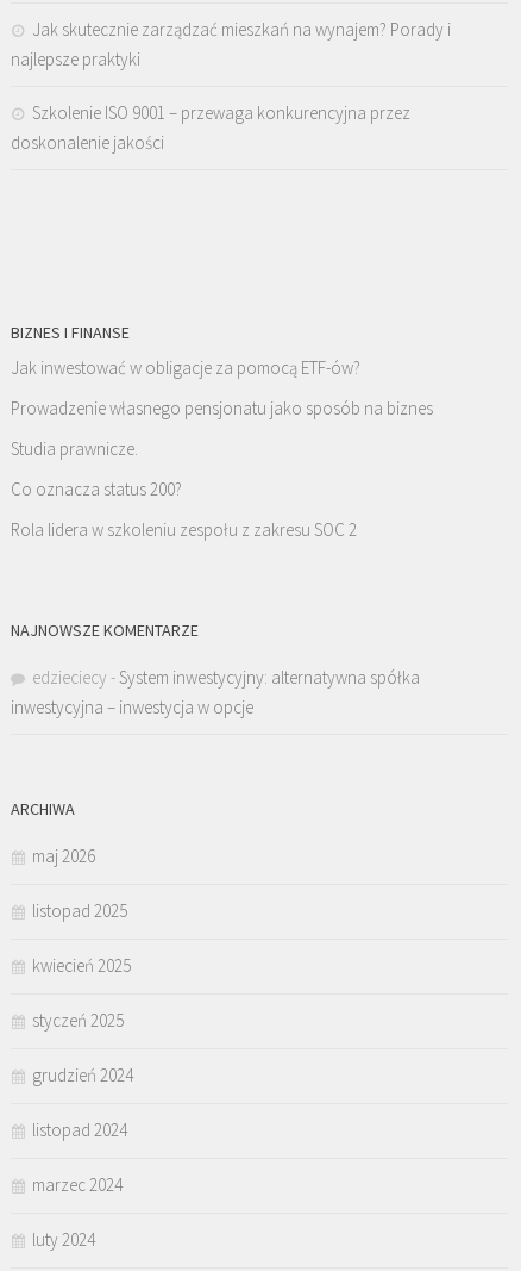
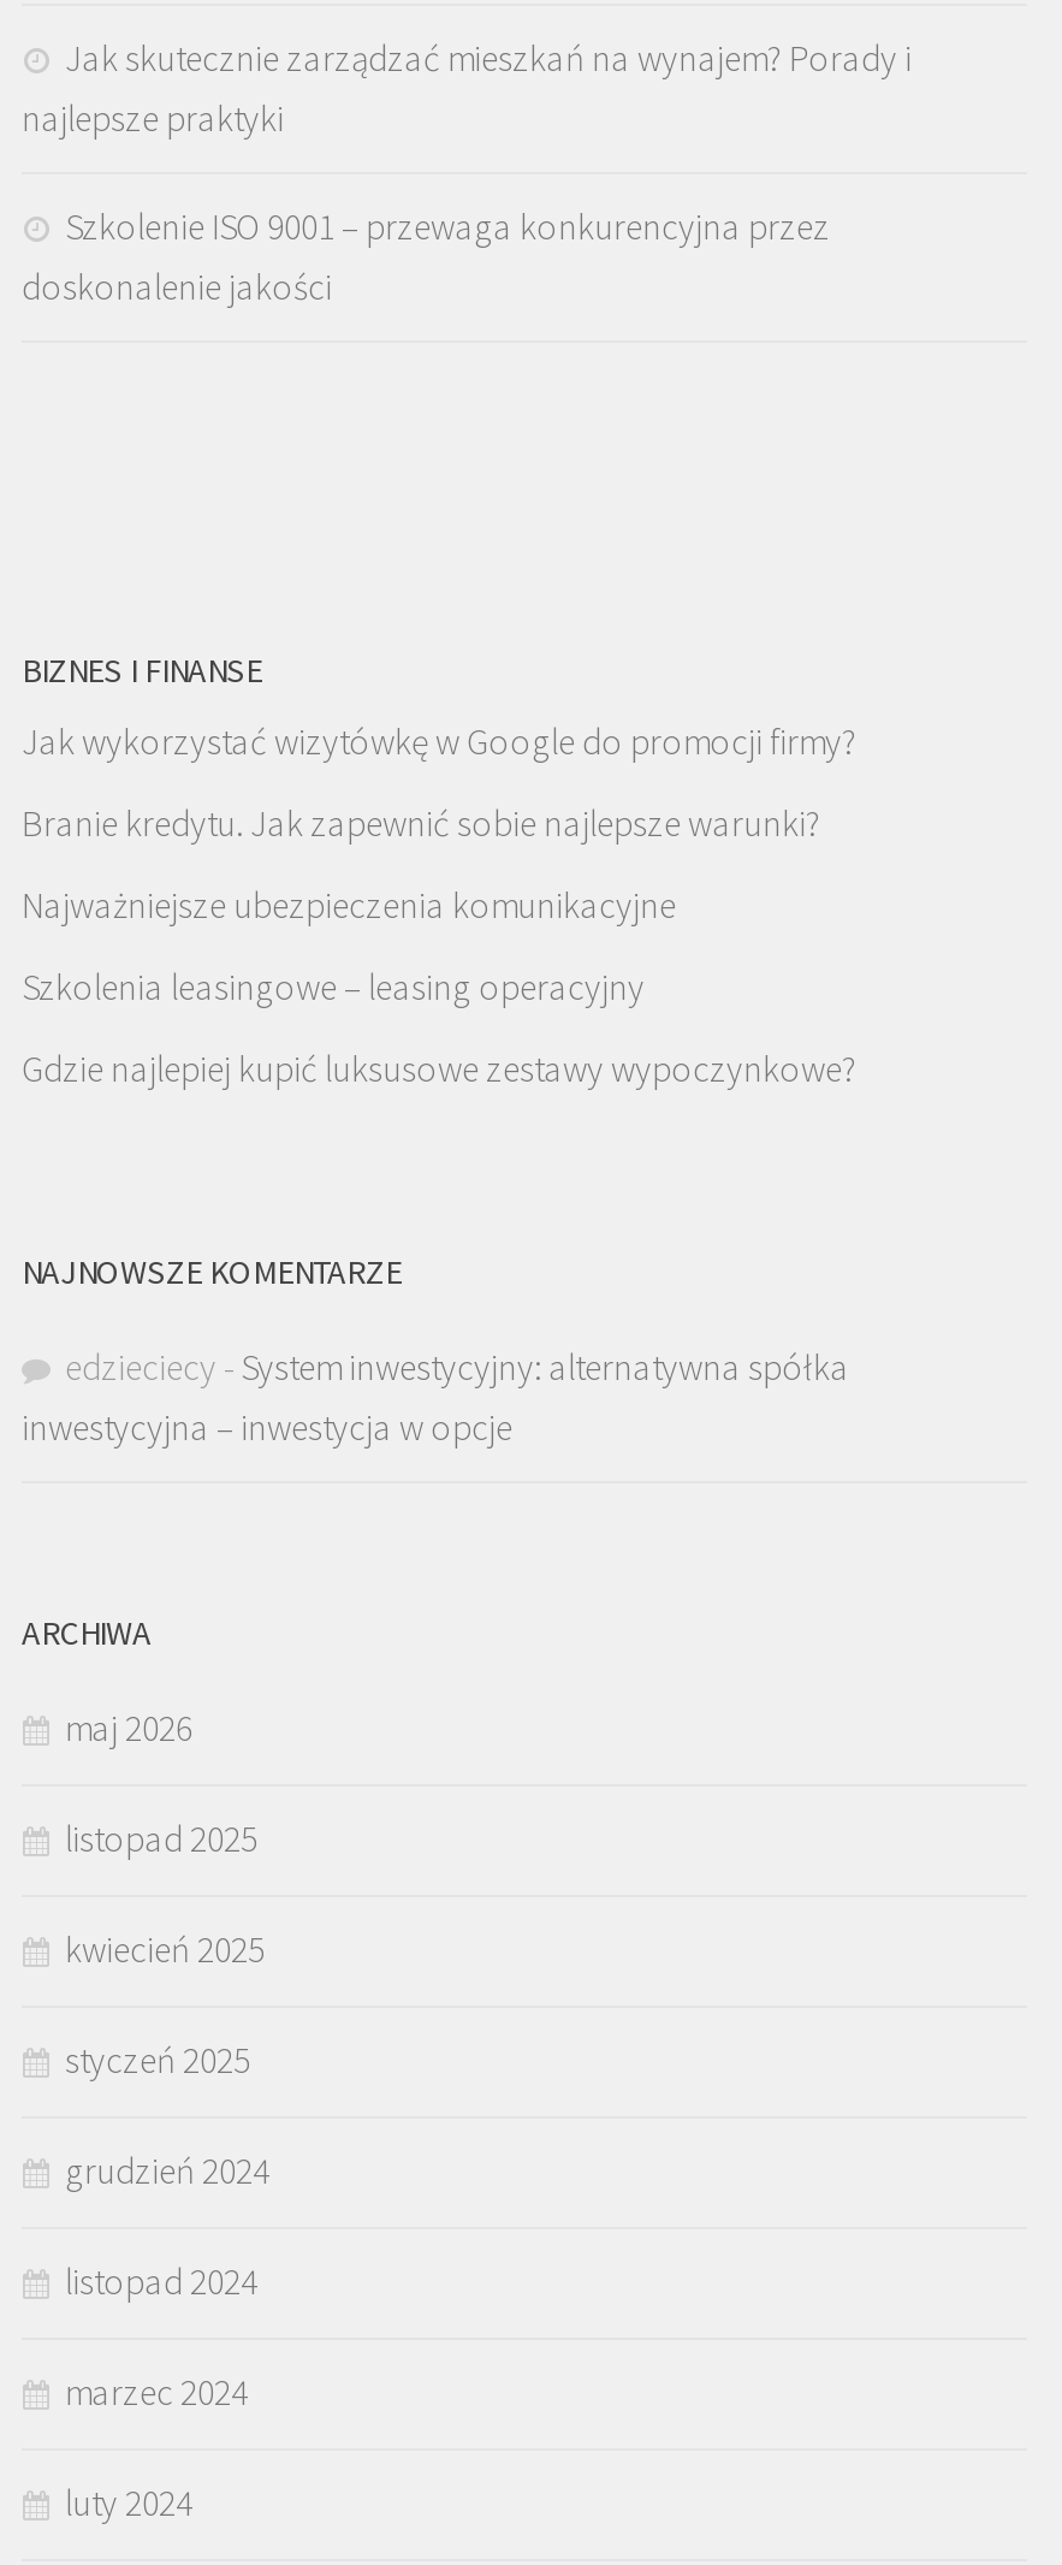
[11,356,360,379] Jak inwestować w obligacje za pomocą ETF-ów? -> [22,717,856,763] Jak wykorzystać wizytówkę w Google do promocji firmy?
[11,397,433,419] Prowadzenie własnego pensjonatu jako sposób na biznes -> [22,799,820,845] Branie kredytu. Jak zapewnić sobie najlepsze warunki?
[11,437,138,460] Studia prawnicze. -> [22,881,676,926] Najważniejsze ubezpieczenia komunikacyjne
[11,478,182,500] Co oznacza status 200? -> [22,962,645,1008] Szkolenia leasingowe – leasing operacyjny
[11,518,357,541] Rola lidera w szkoleniu zespołu z zakresu SOC 2 -> [22,1044,856,1090] Gdzie najlepiej kupić luksusowe zestawy wypoczynkowe?

